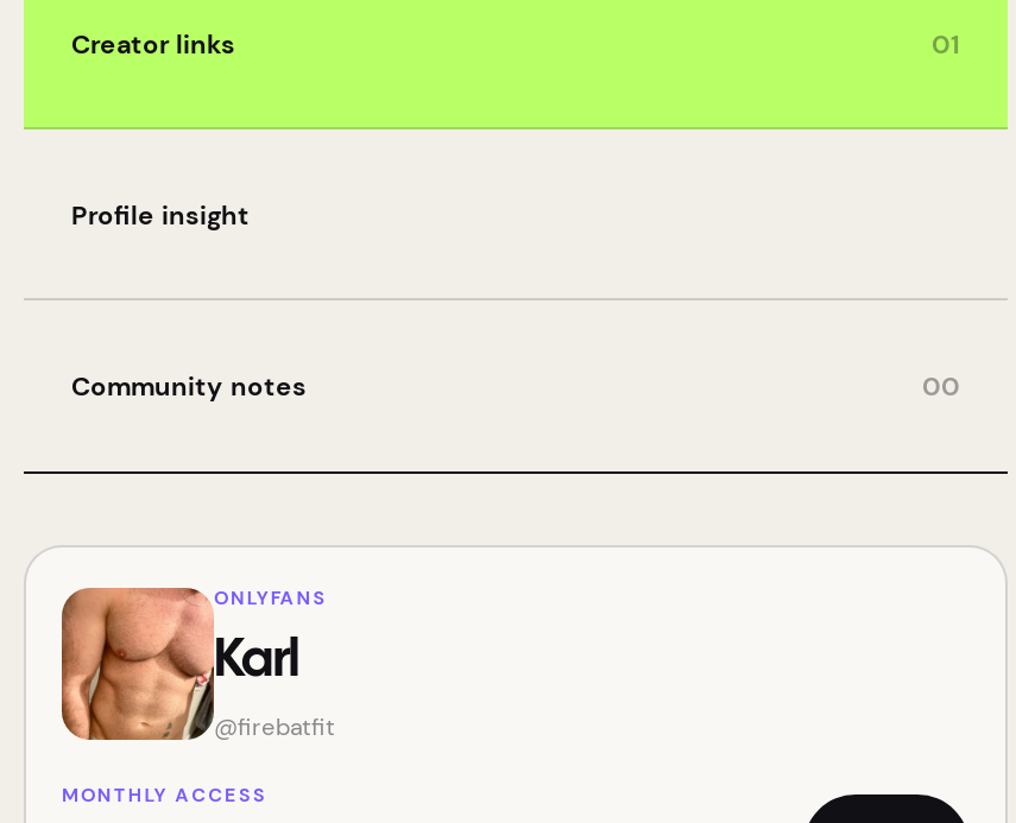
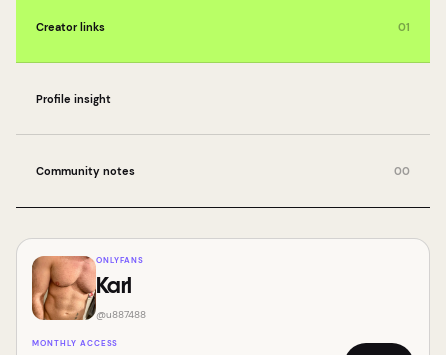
[214,711,335,742] @firebatfit -> [96,308,146,321] @u887488

